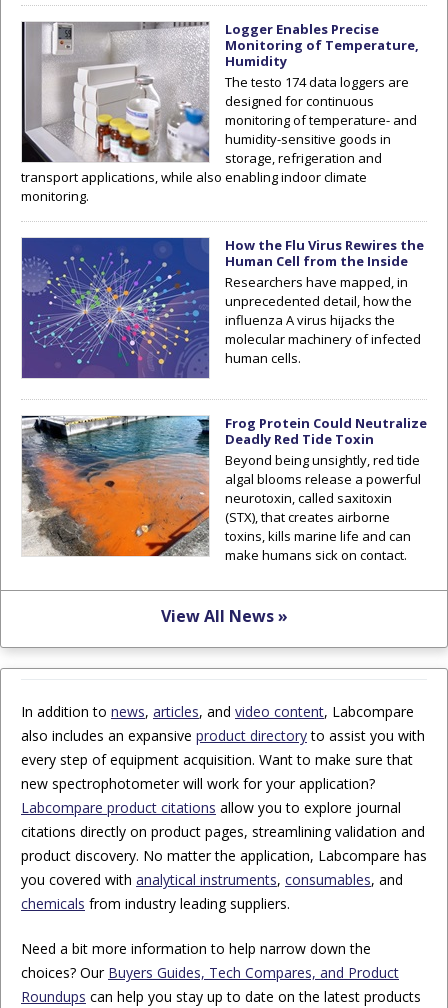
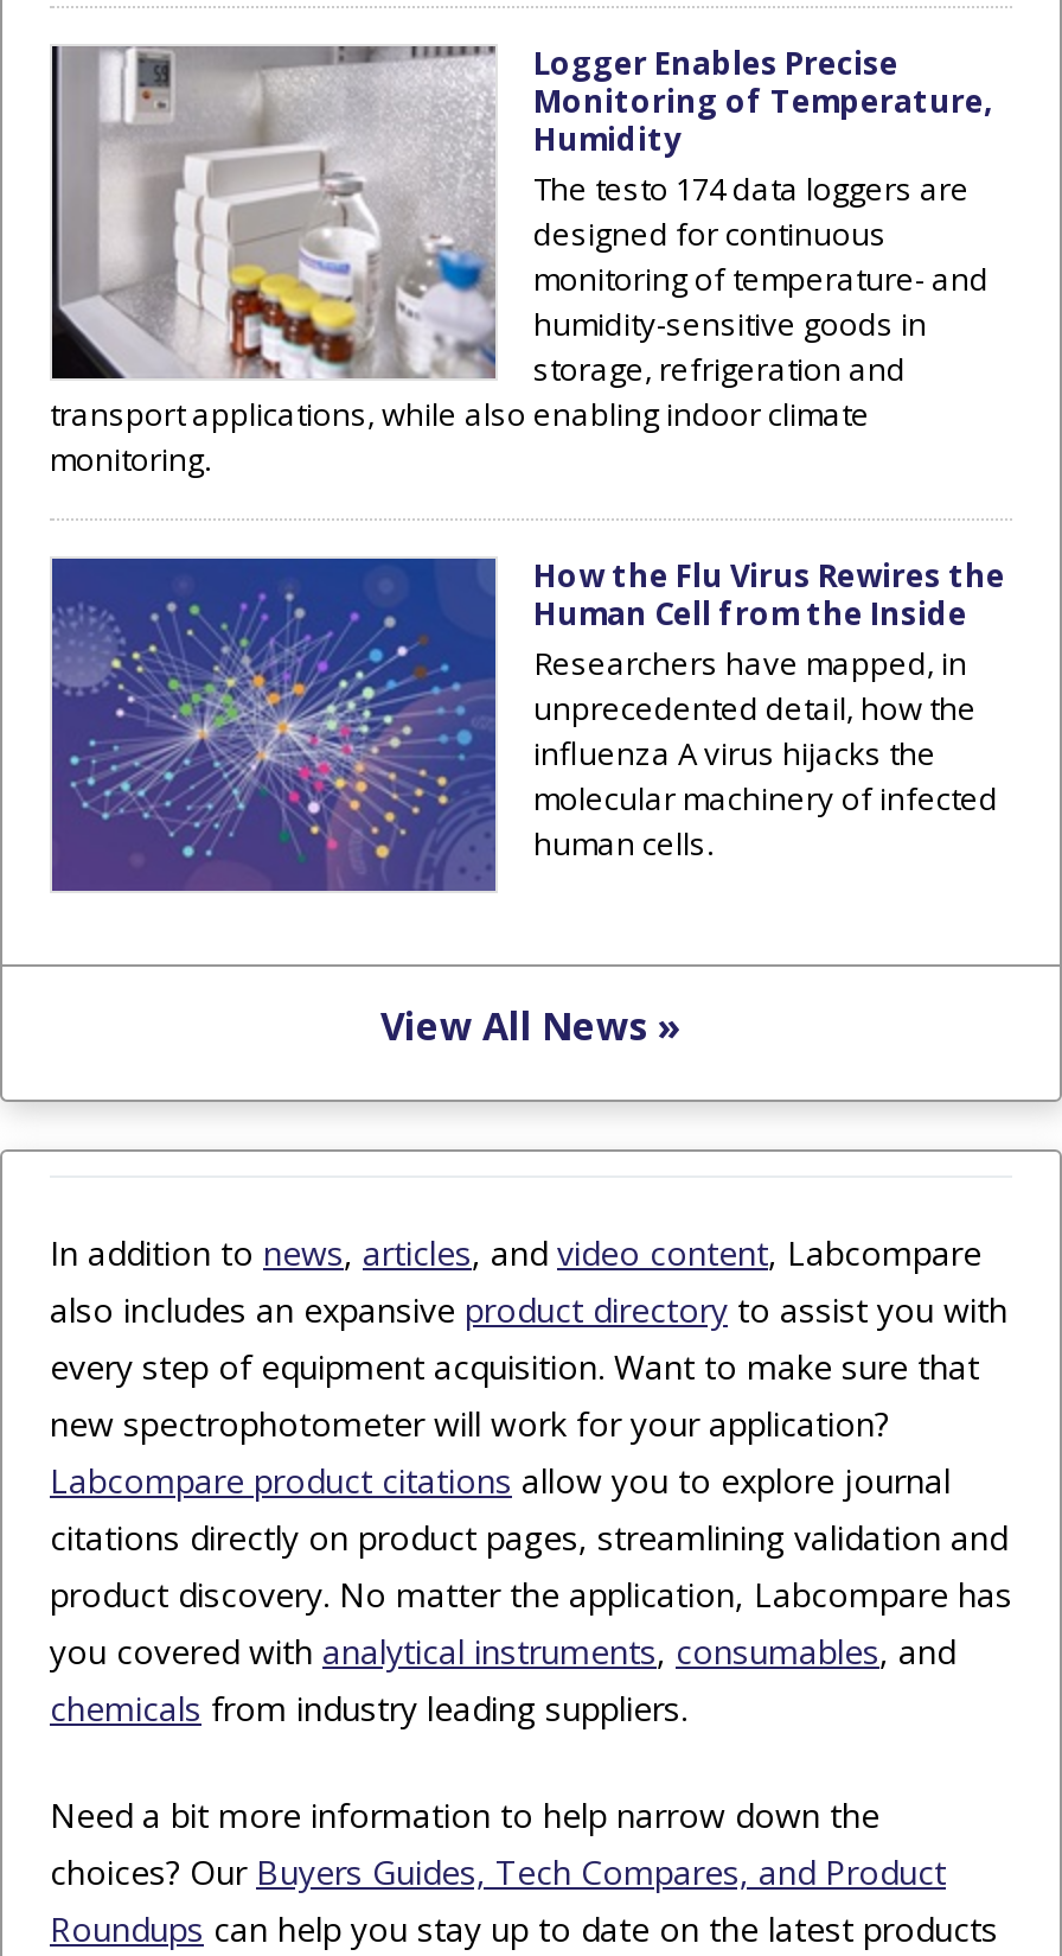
[21,414,427,564] [image] | Frog Protein Could Neutralize | Deadly Red Tide Toxin | Beyond being unsightly, red tide | algal blooms release a powerful | neurotoxin, called saxitoxin | (STX), that creates airborne | toxins, kills marine life and can | make humans sick on contact. -> none

